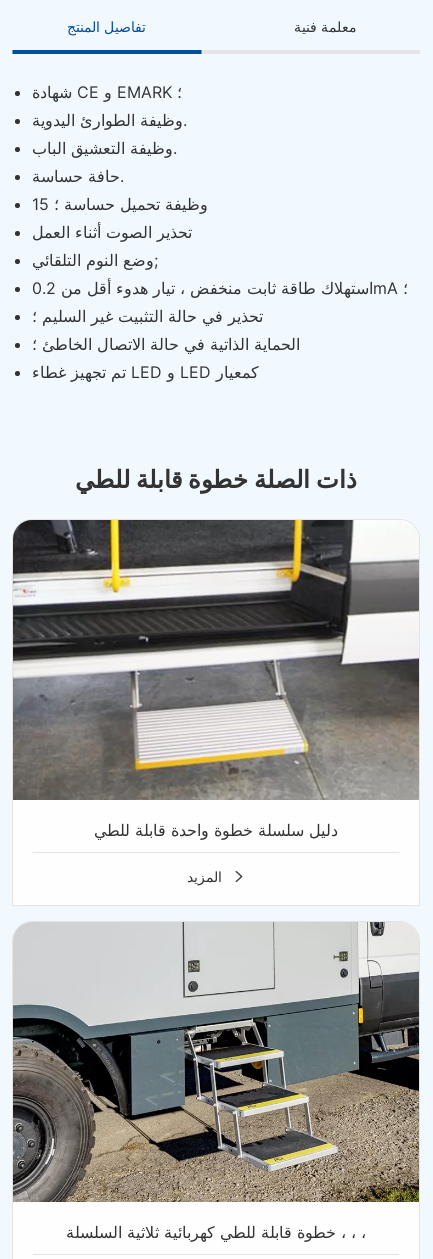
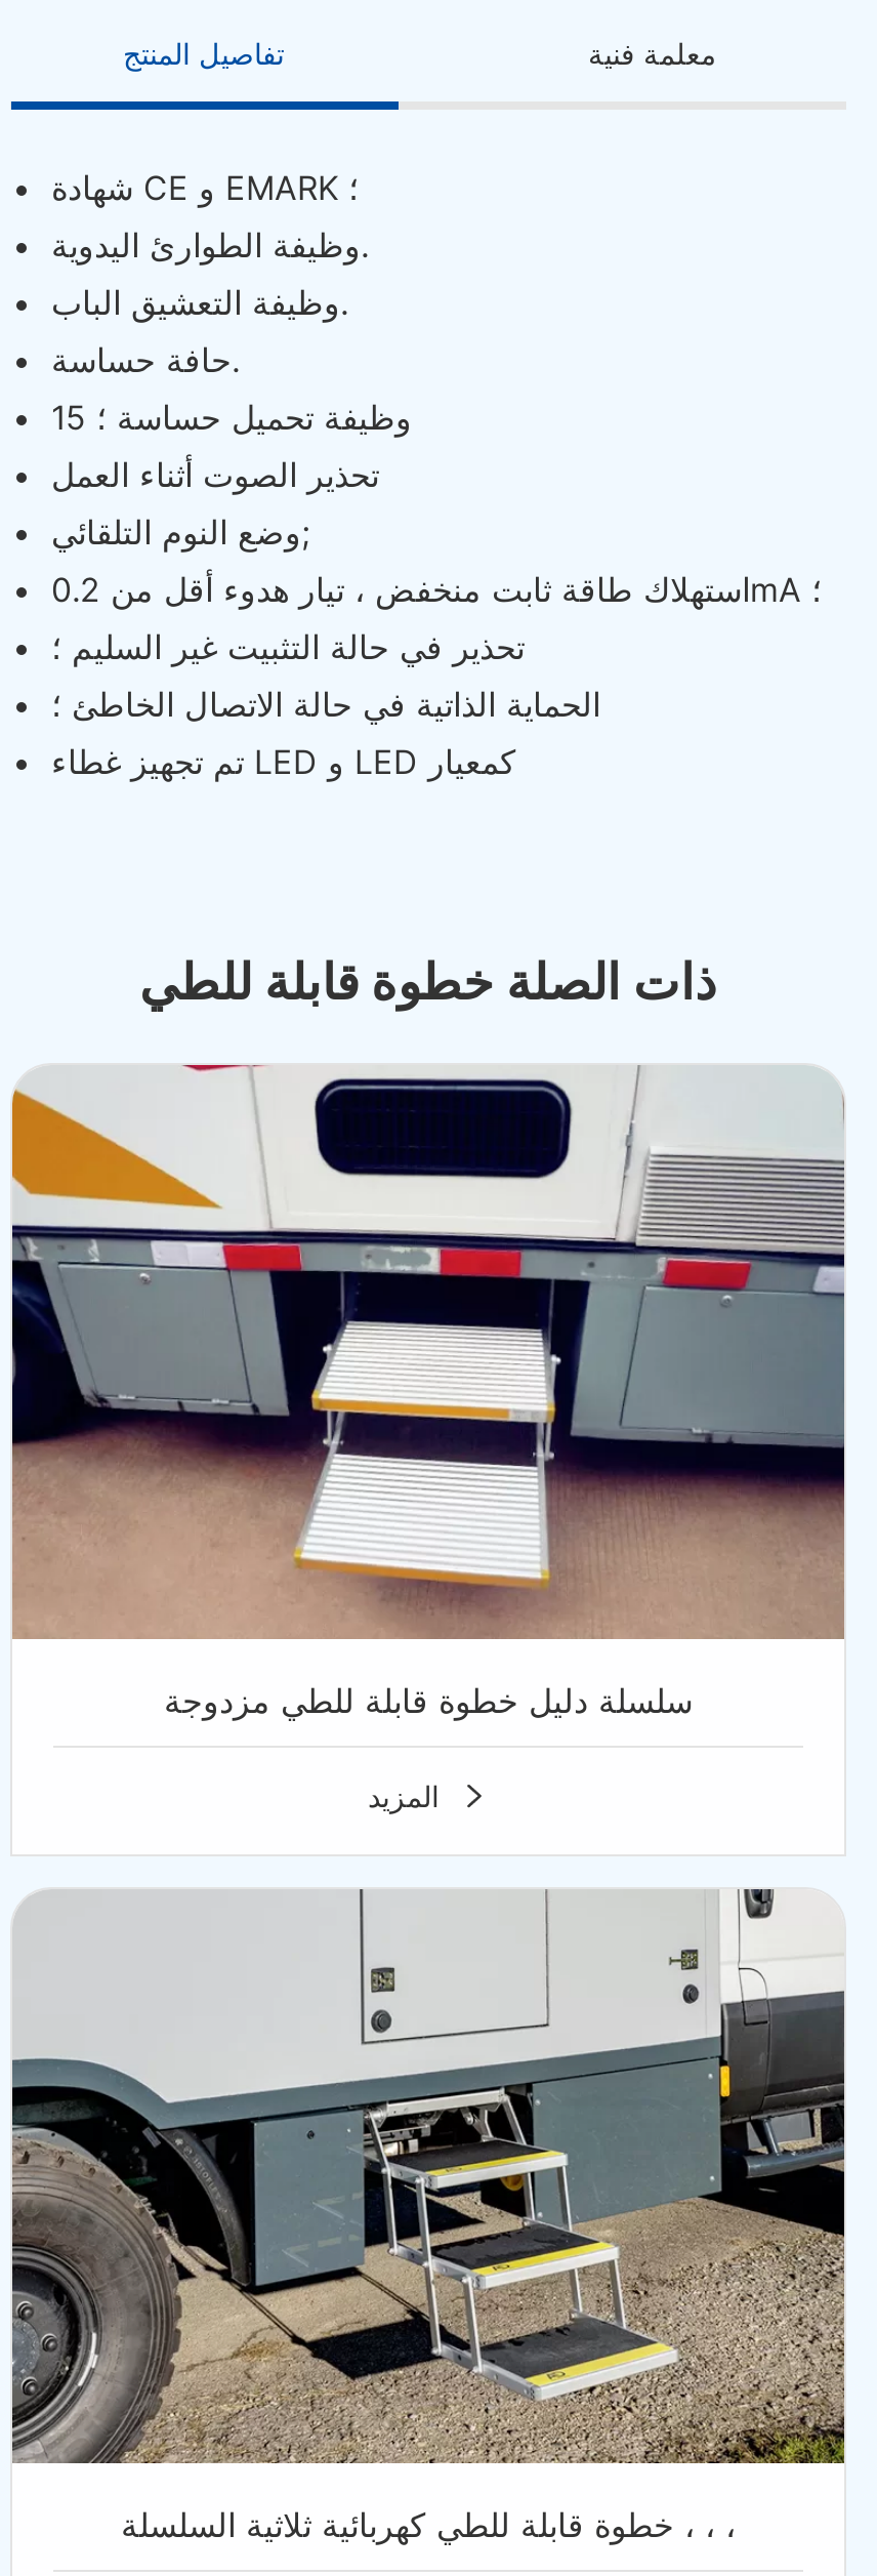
[12,519,420,840] [image] | دليل سلسلة خطوة واحدة قابلة للطي -> [10,1063,846,1721] [image] | سلسلة دليل خطوة قابلة للطي مزدوجة

